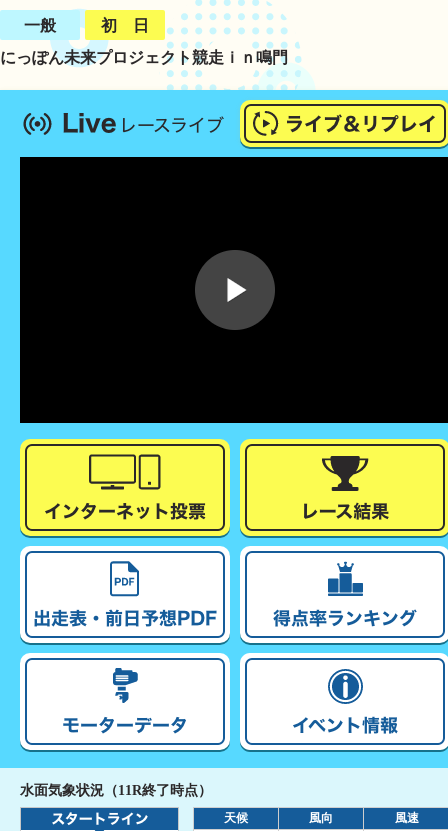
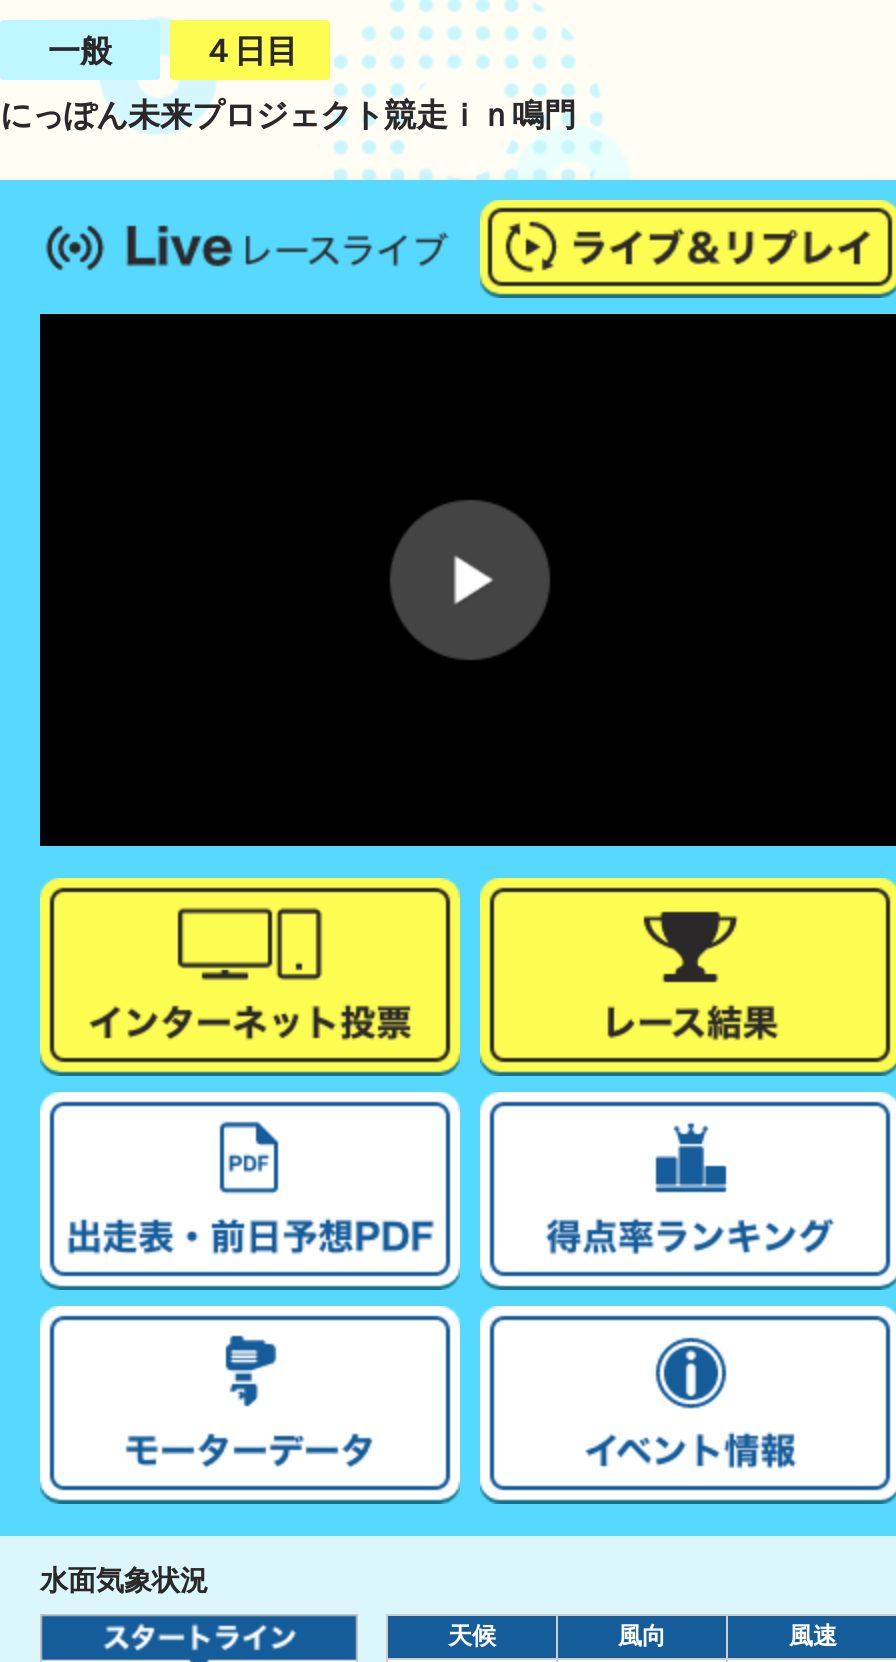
[101,17,149,34] 初 日 -> [202,34,298,68] ４日目
[20,783,212,798] 水面気象状況（11R終了時点） -> [40,1566,208,1596] 水面気象状況

